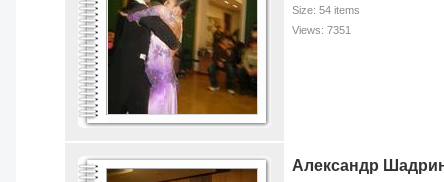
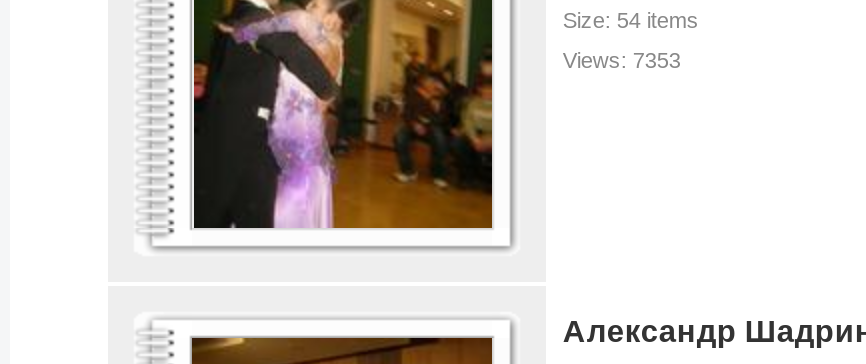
[292,24,351,36] Views: 7351 -> [563,48,681,72] Views: 7353

